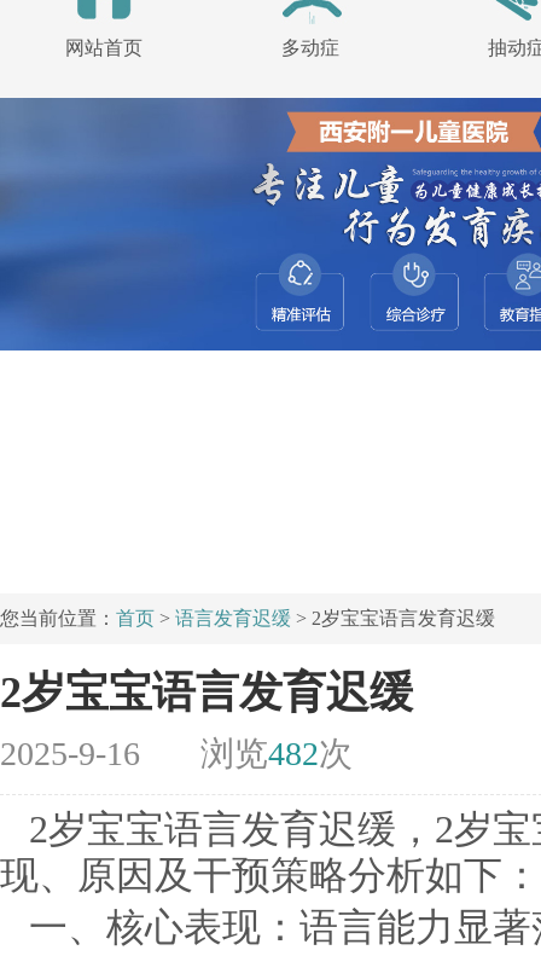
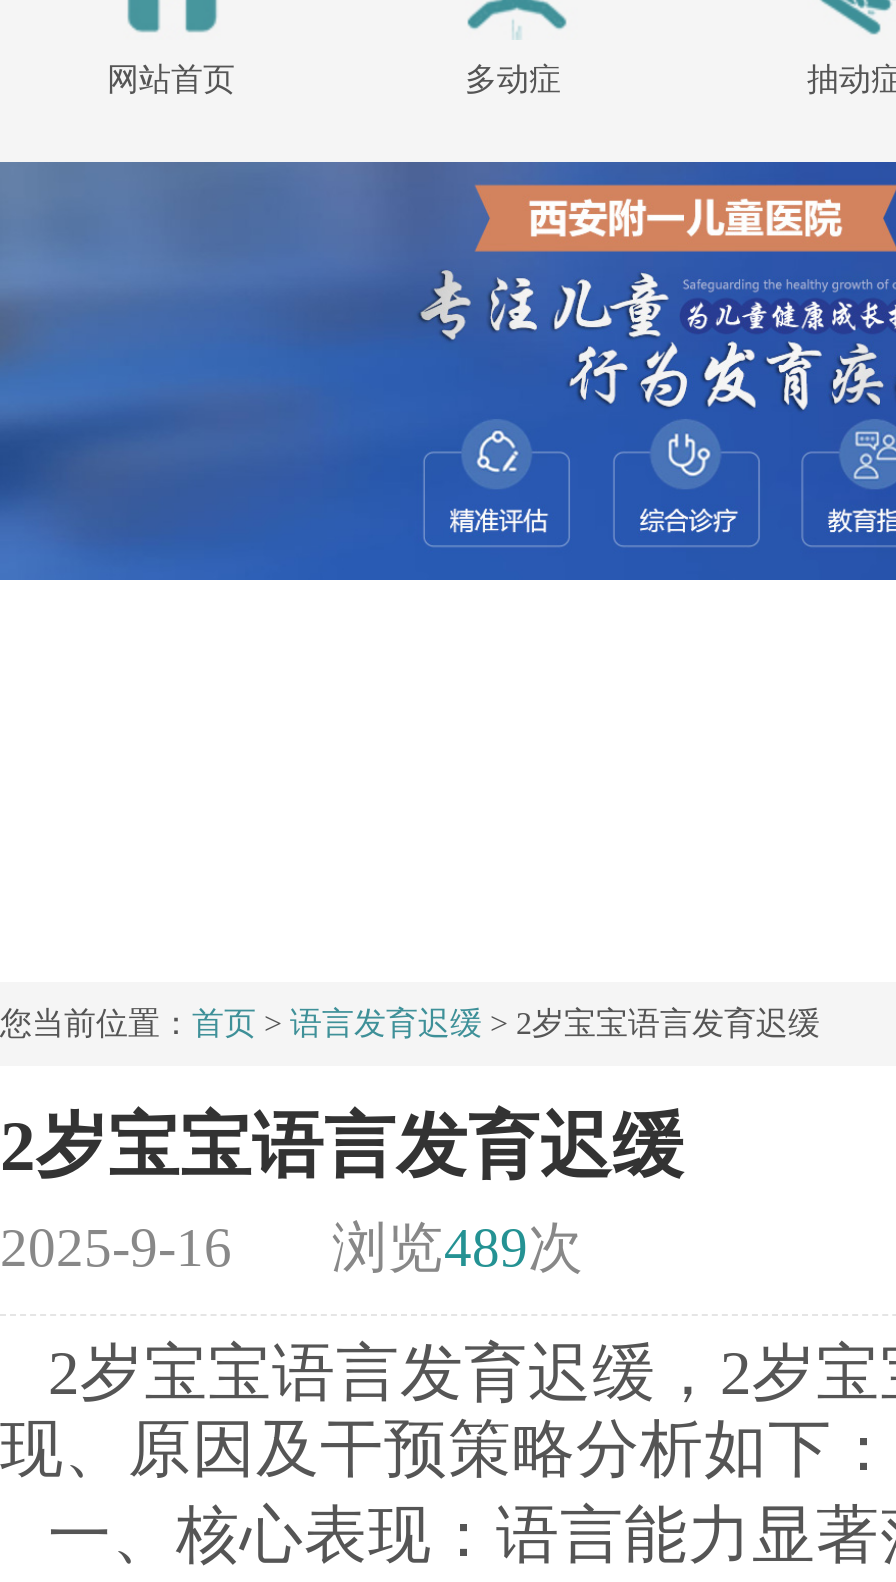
[0,735,353,772] 2025-9-16 浏览482次 -> [0,1216,584,1278] 2025-9-16 浏览489次

